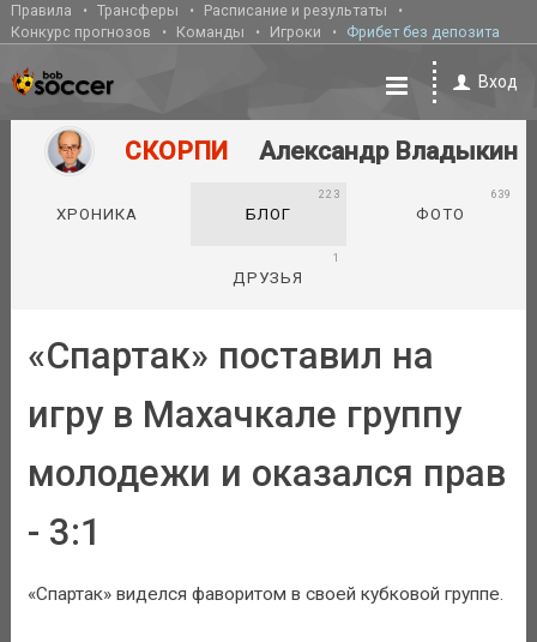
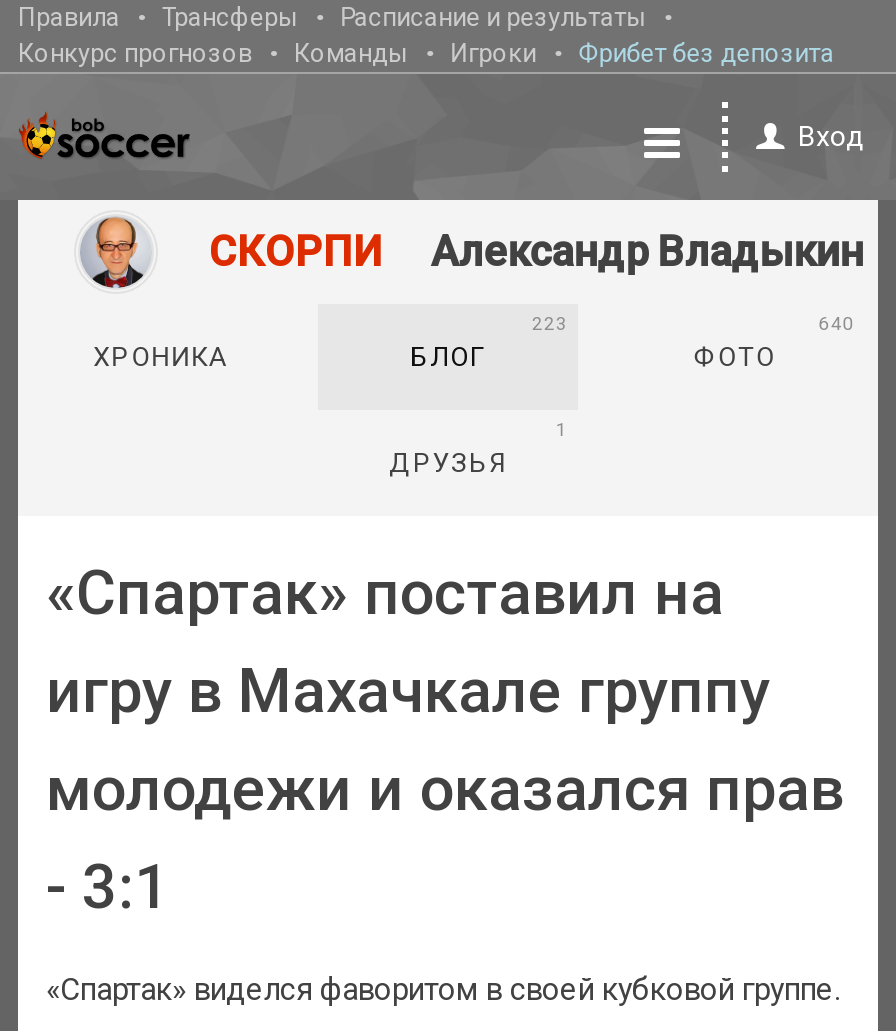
[490,187,512,200] 639 -> [818,311,854,333] 640

